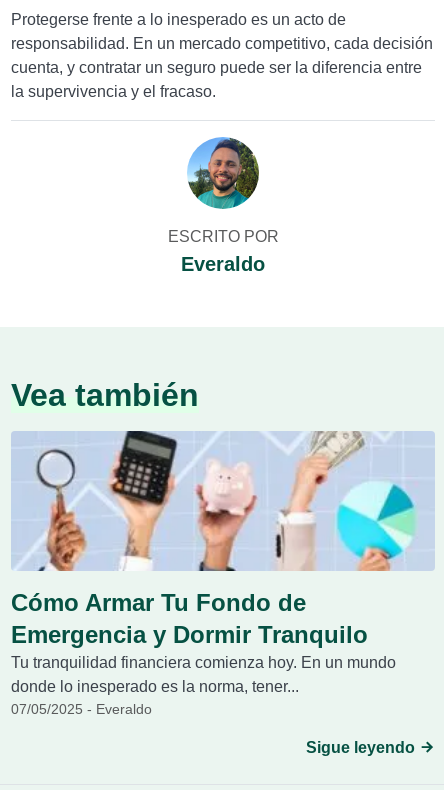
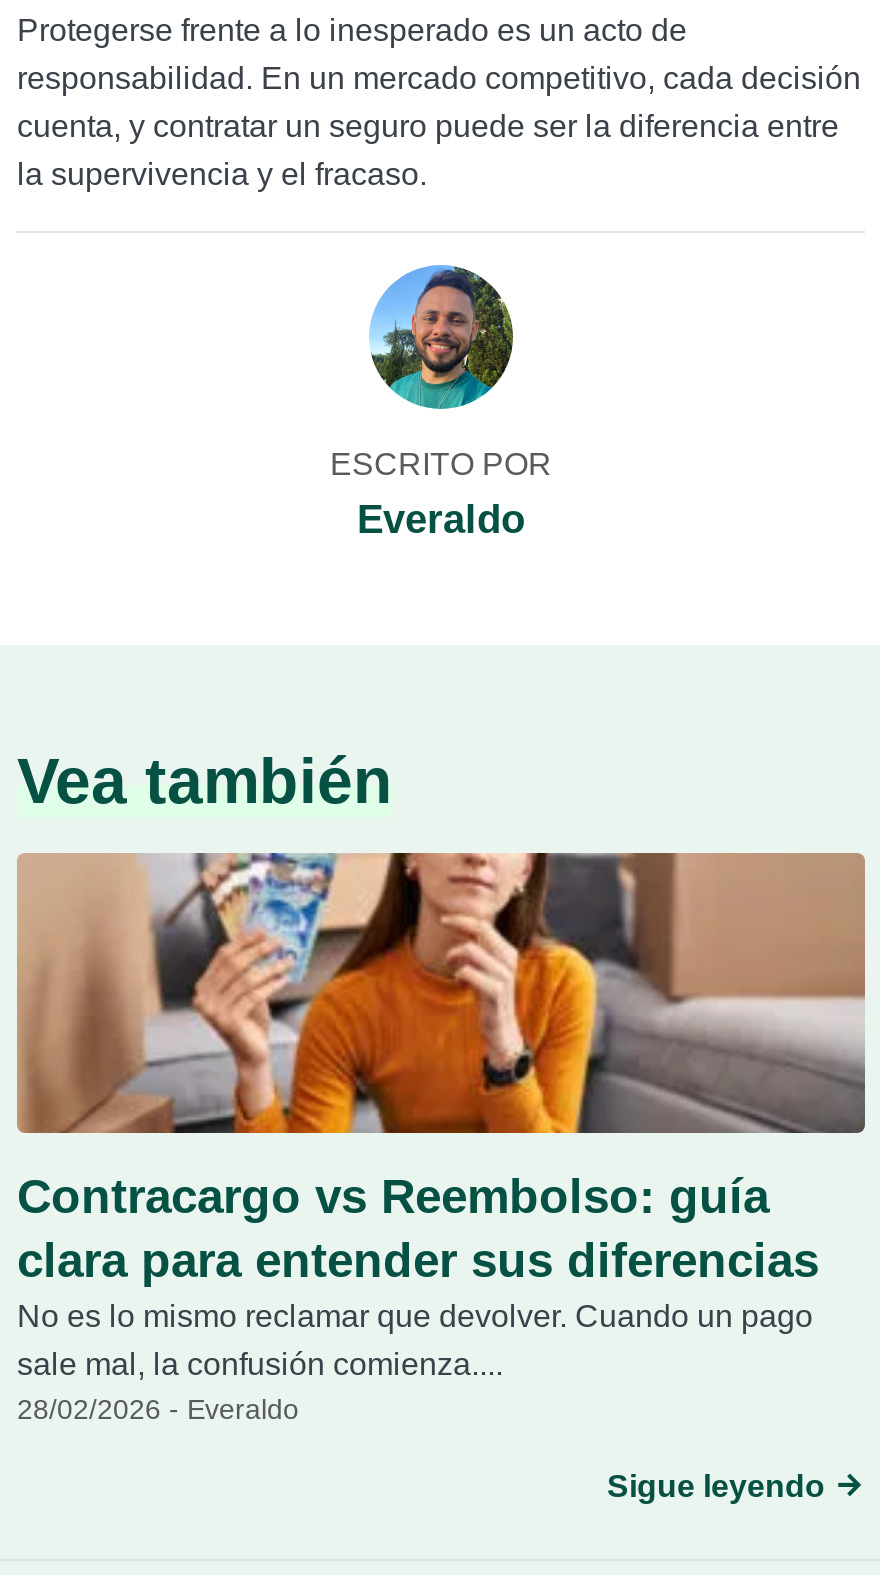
[11,430,435,717] [image] | Cómo Armar Tu Fondo de | Emergencia y Dormir Tranquilo | Tu tranquilidad financiera comienza hoy. En un mundo | donde lo inesperado es la norma, tener... | 07/05/2025 - Everaldo -> [15,851,867,1425] [image] | Contracargo vs Reembolso: guía | clara para entender sus diferencias | No es lo mismo reclamar que devolver. Cuando un pago | sale mal, la confusión comienza.... | 28/02/2026 - Everaldo

